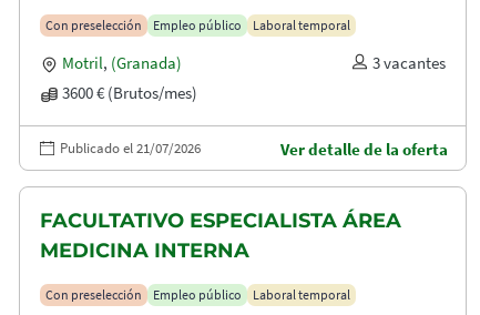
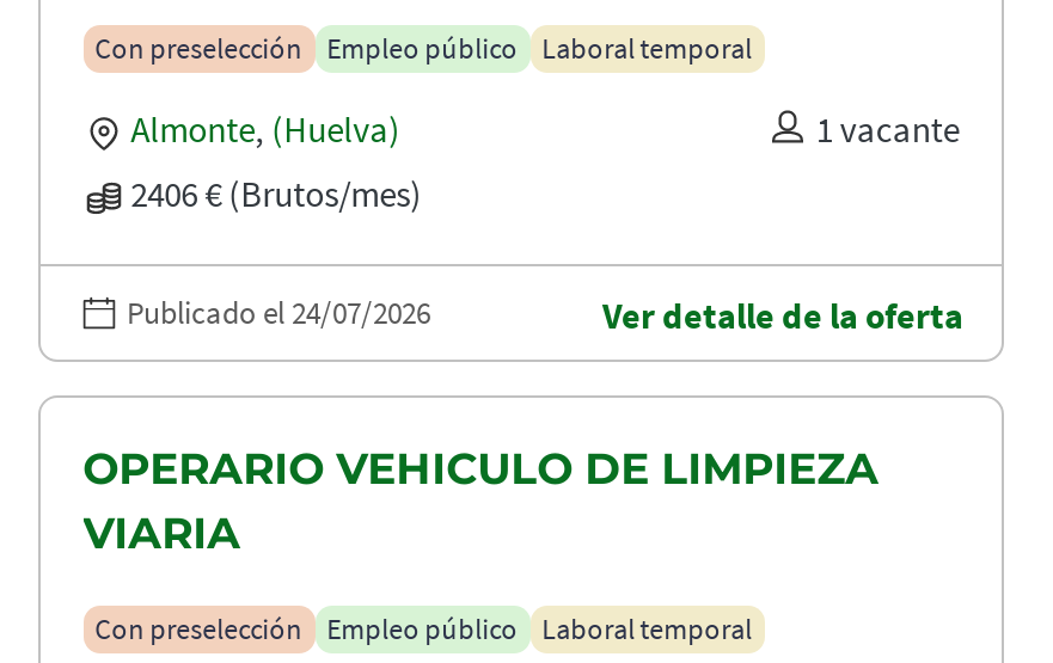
[62,52,446,103] Motril, (Granada) | 3 vacantes | 3600 € (Brutos/mes) -> [131,105,960,215] Almonte, (Huelva) | 1 vacante | 2406 € (Brutos/mes)
[60,138,201,157] Publicado el 21/07/2026 -> [127,292,430,332] Publicado el 24/07/2026
[39,209,401,263] FACULTATIVO ESPECIALISTA ÁREA | MEDICINA INTERNA -> [83,444,879,561] OPERARIO VEHICULO DE LIMPIEZA | VIARIA

